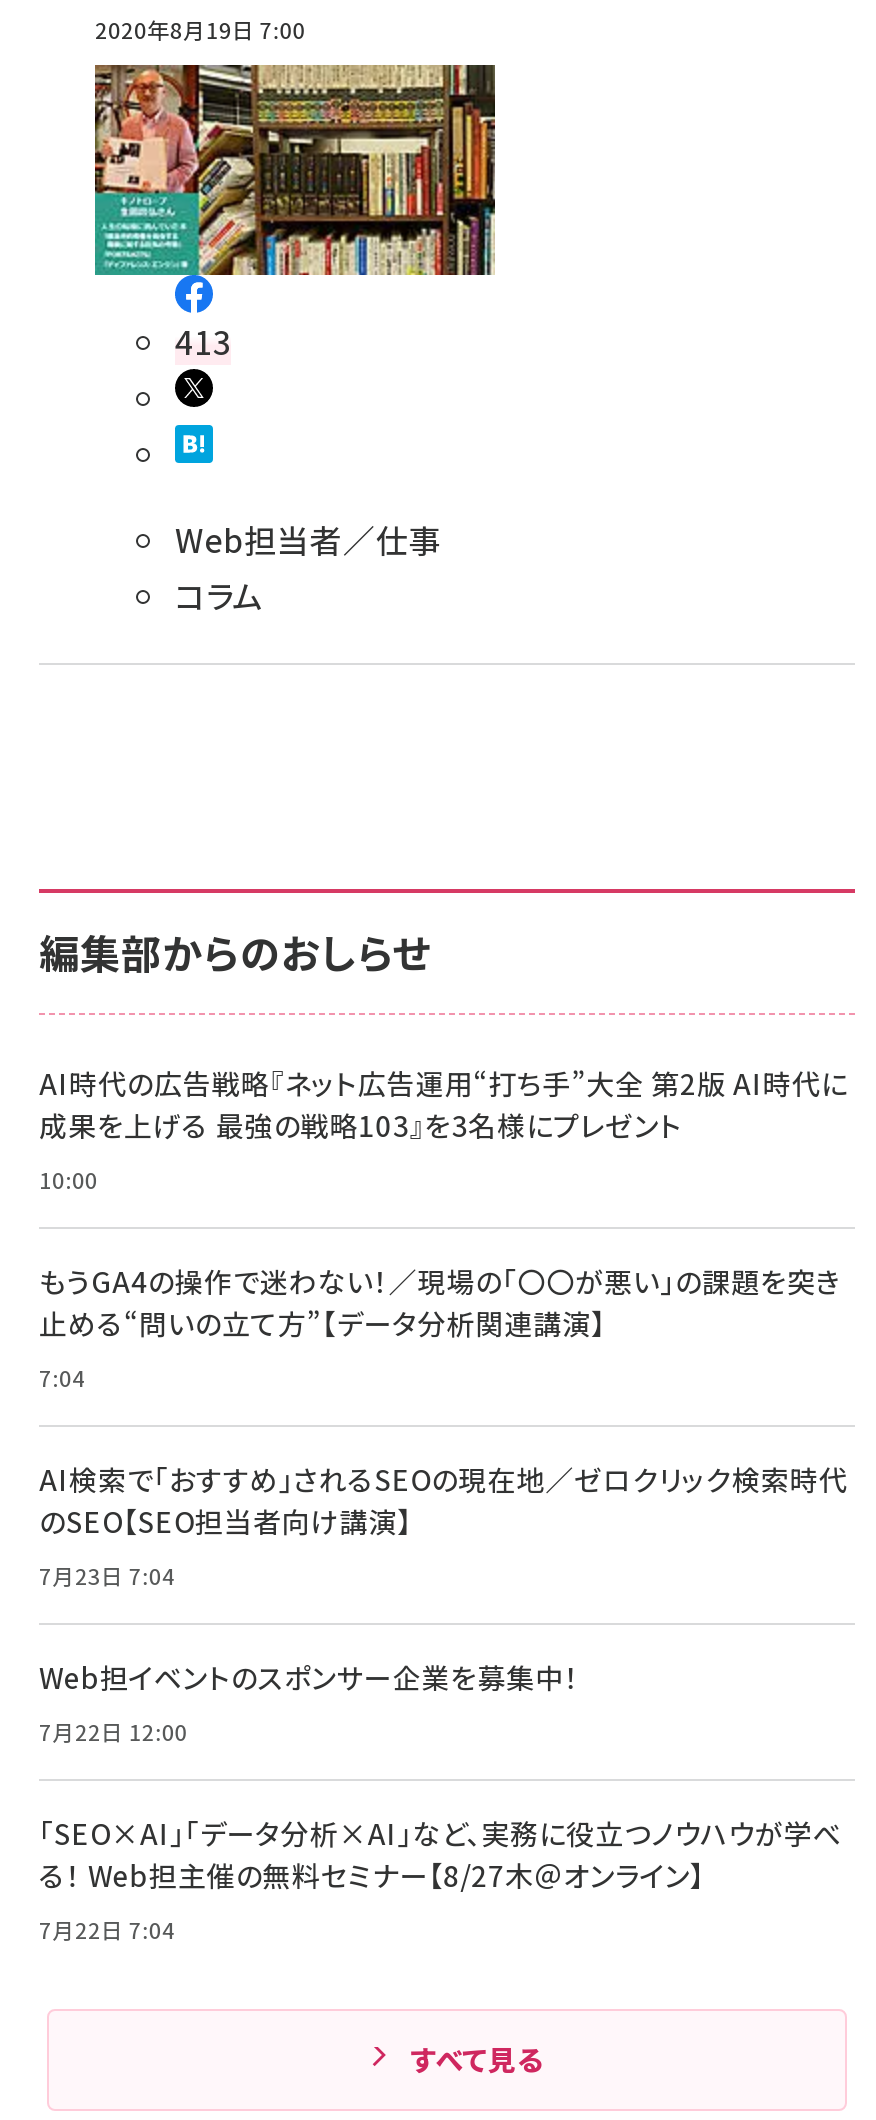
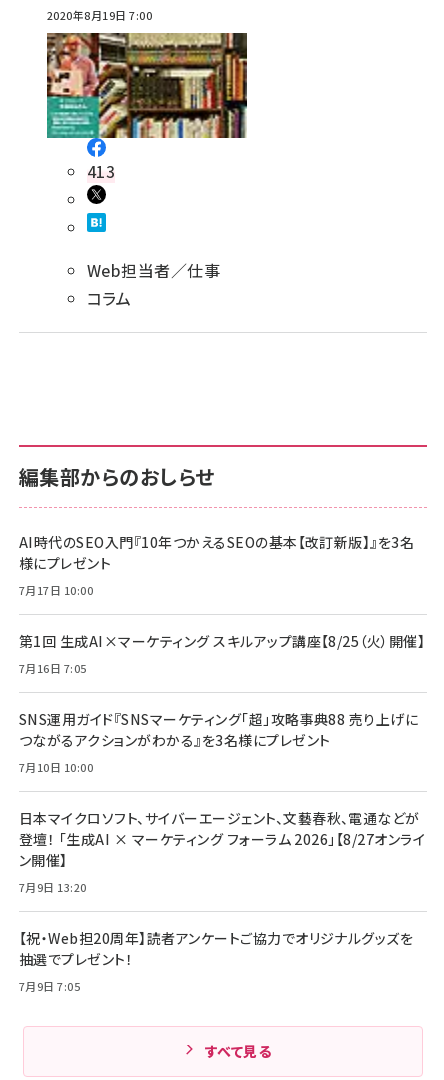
[39,1063,848,1195] AI時代の広告戦略『ネット広告運用“打ち手”大全 第2版 AI時代に | 成果を上げる 最強の戦略103』を3名様にプレゼント | 10:00 -> [19,532,414,598] AI時代のSEO入門『10年つかえるSEOの基本【改訂新版】』を3名 | 様にプレゼント | 7月17日 10:00
[39,1261,841,1393] もうGA4の操作で迷わない！／現場の「〇〇が悪い」の課題を突き | 止める“問いの立て方”【データ分析関連講演】 | 7:04 -> [19,631,425,676] 第1回 生成AI×マーケティング スキルアップ講座【8/25（火）開催】 | 7月16日 7:05
[39,1459,848,1591] AI検索で「おすすめ」されるSEOの現在地／ゼロクリック検索時代 | のSEO【SEO担当者向け講演】 | 7月23日 7:04 -> [19,709,418,775] SNS運用ガイド『SNSマーケティング「超」攻略事典88 売り上げに | つながるアクションがわかる』を3名様にプレゼント | 7月10日 10:00
[39,1657,579,1747] Web担イベントのスポンサー企業を募集中！ | 7月22日 12:00 -> [19,808,425,895] 日本マイクロソフト、サイバーエージェント、文藝春秋、電通などが | 登壇！ 「生成AI × マーケティング フォーラム 2026」【8/27オンライ | ン開催】 | 7月9日 13:20
[39,1813,842,1945] 「SEO×AI」「データ分析×AI」など、実務に役立つノウハウが学べ | る！ Web担主催の無料セミナー【8/27木＠オンライン】 | 7月22日 7:04 -> [19,928,413,994] 【祝・Web担20周年】読者アンケートご協力でオリジナルグッズを | 抽選でプレゼント！ | 7月9日 7:05

